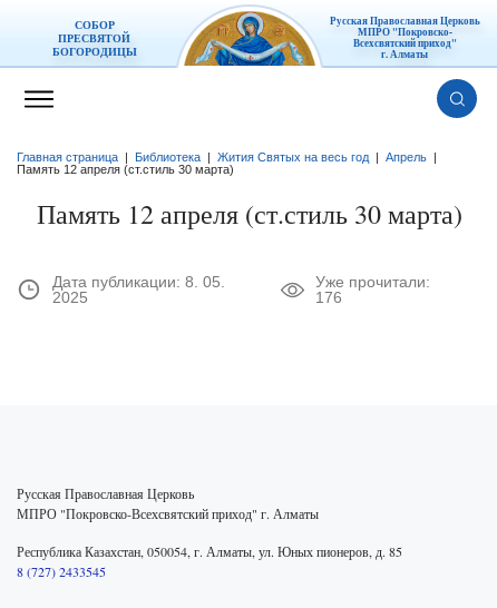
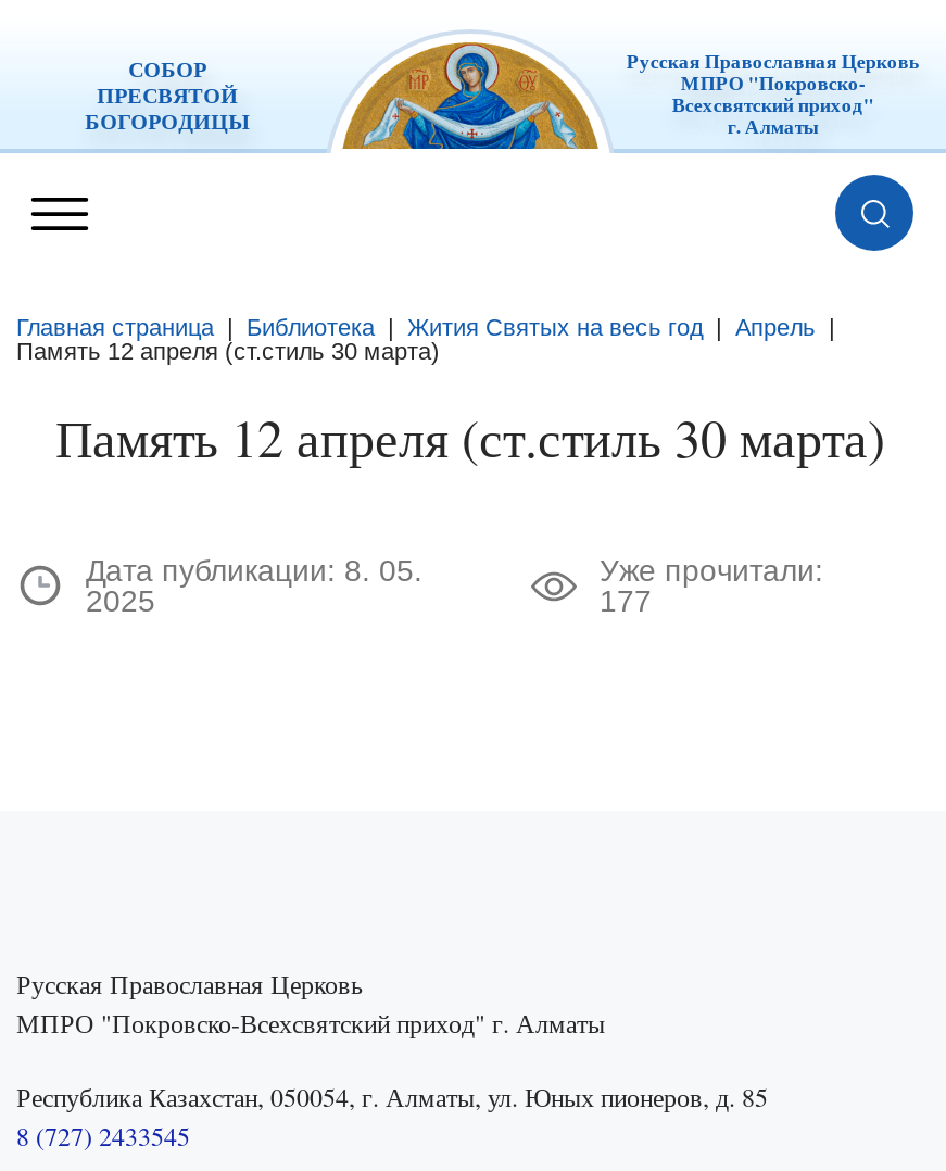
[316,289,343,307] 176 -> [599,584,651,619] 177

